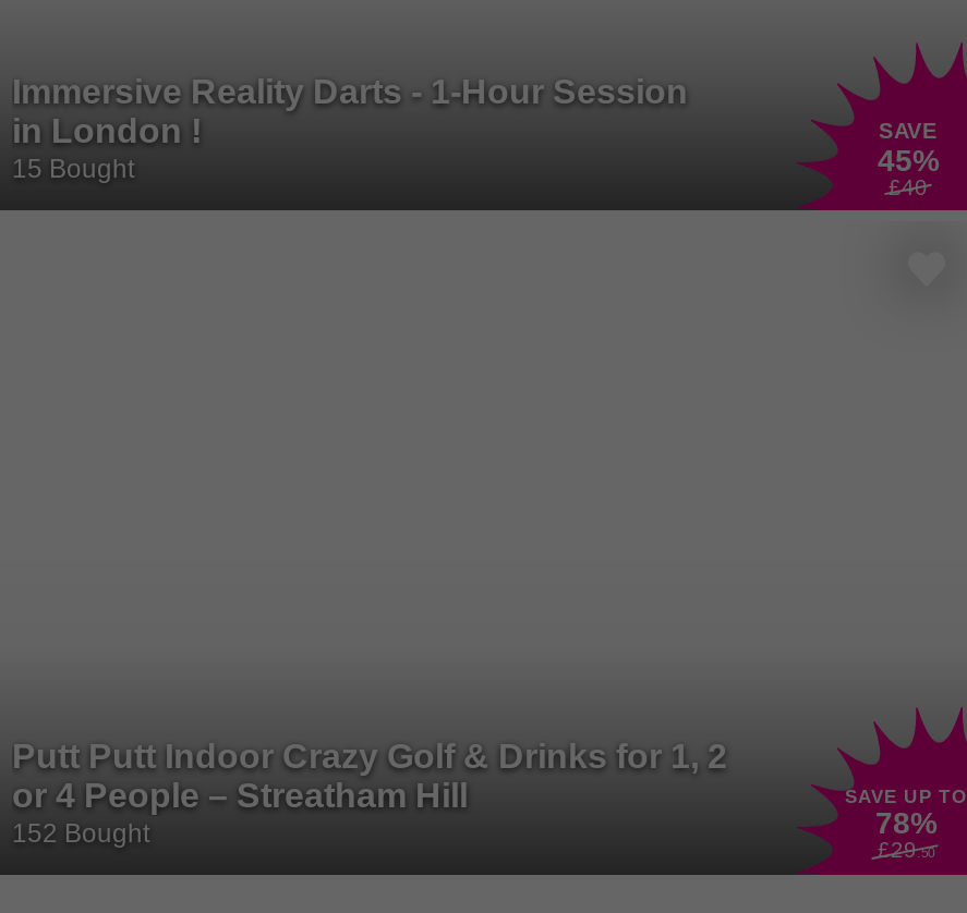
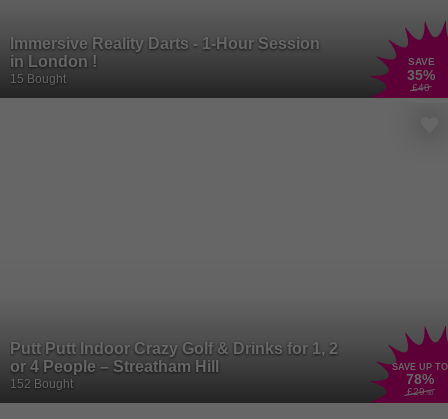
[878,144,939,178] 45% -> [407,67,435,83] 35%

